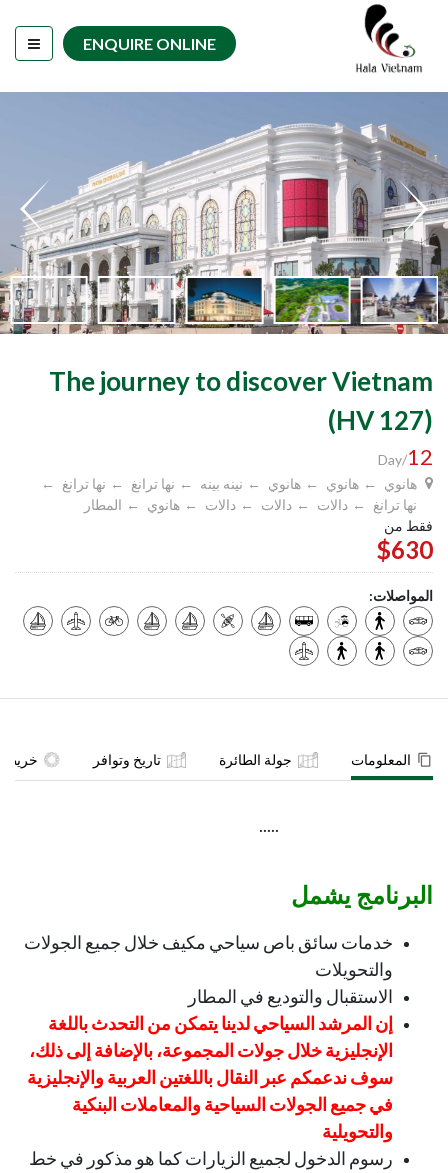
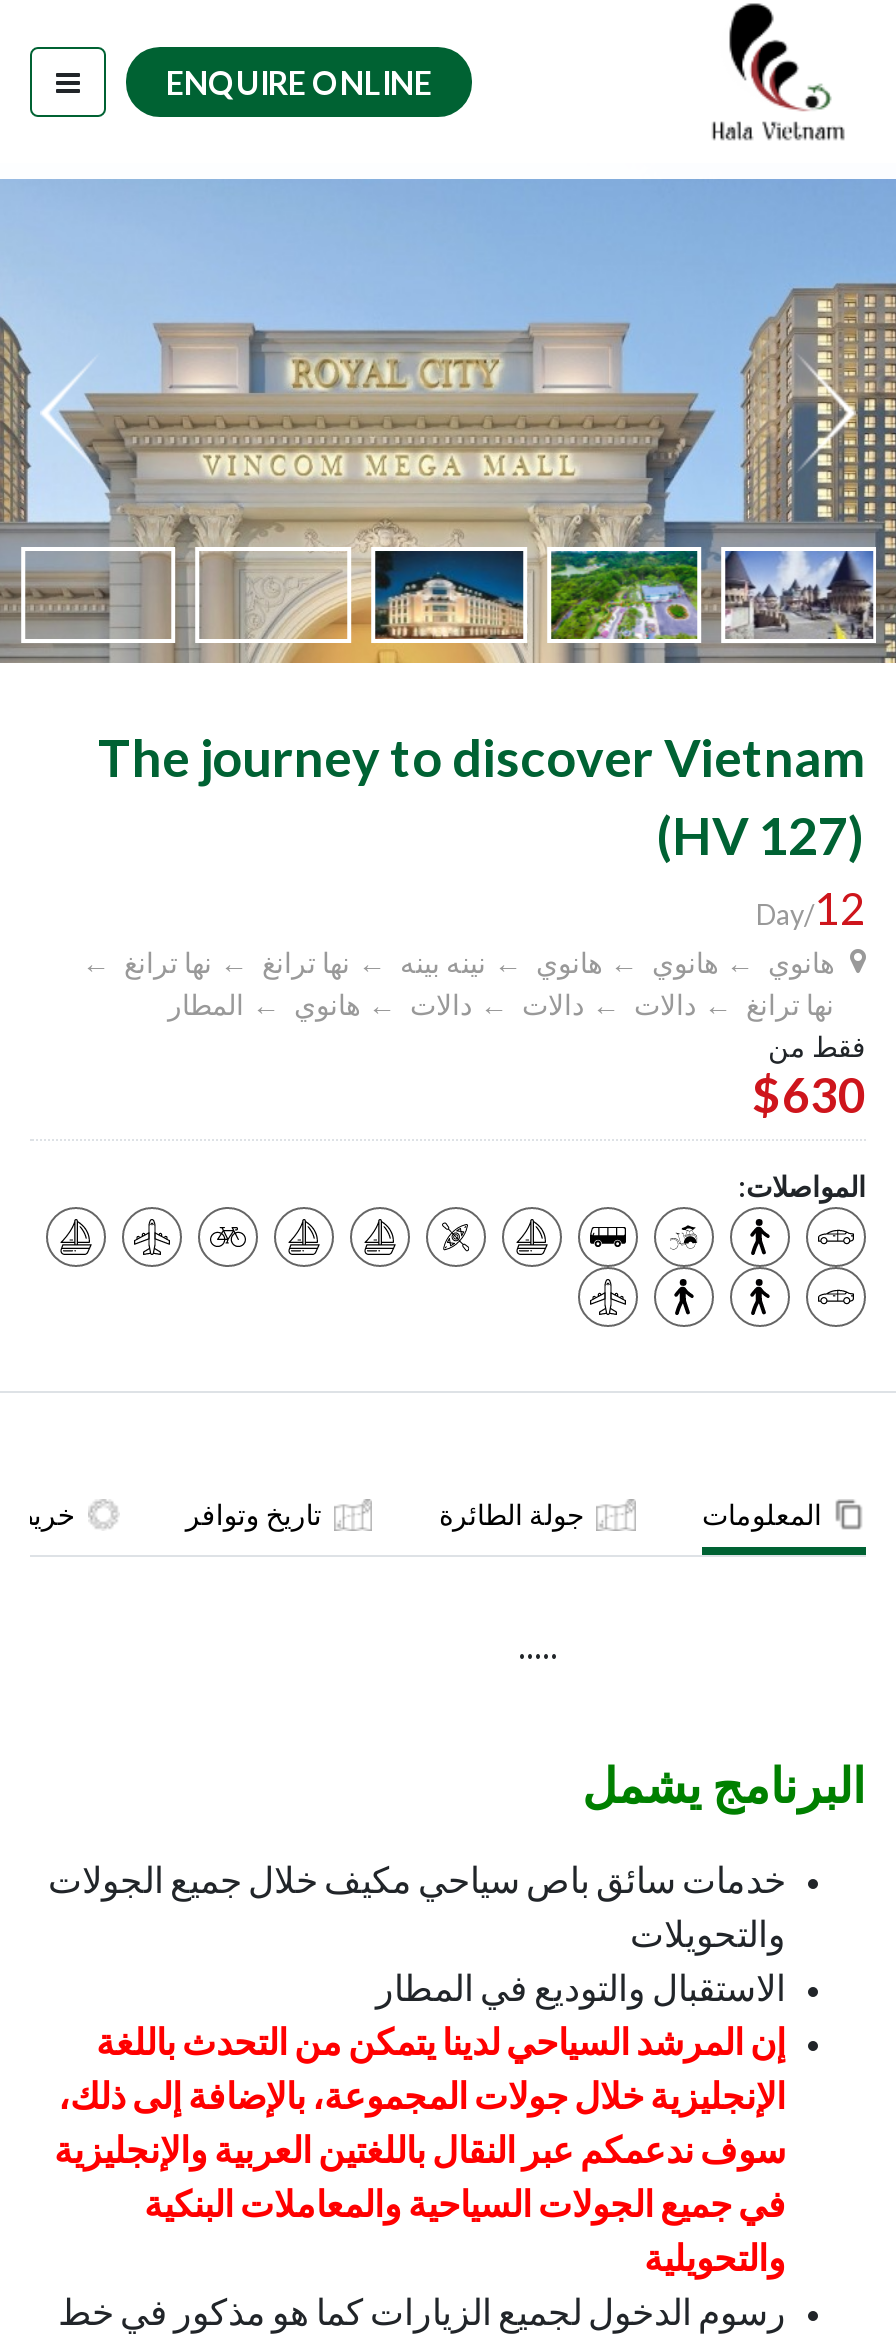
[3,93,445,335] [image] -> [6,181,890,665] [image]

